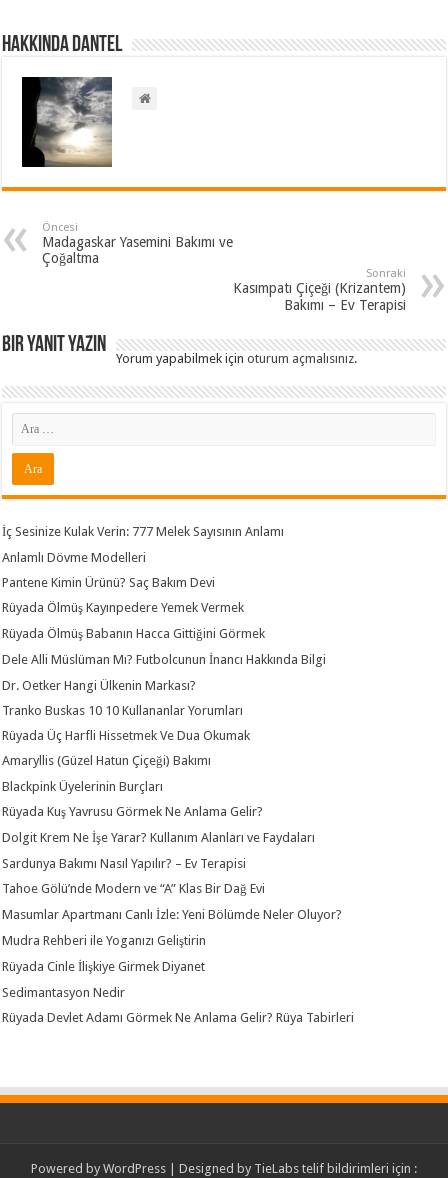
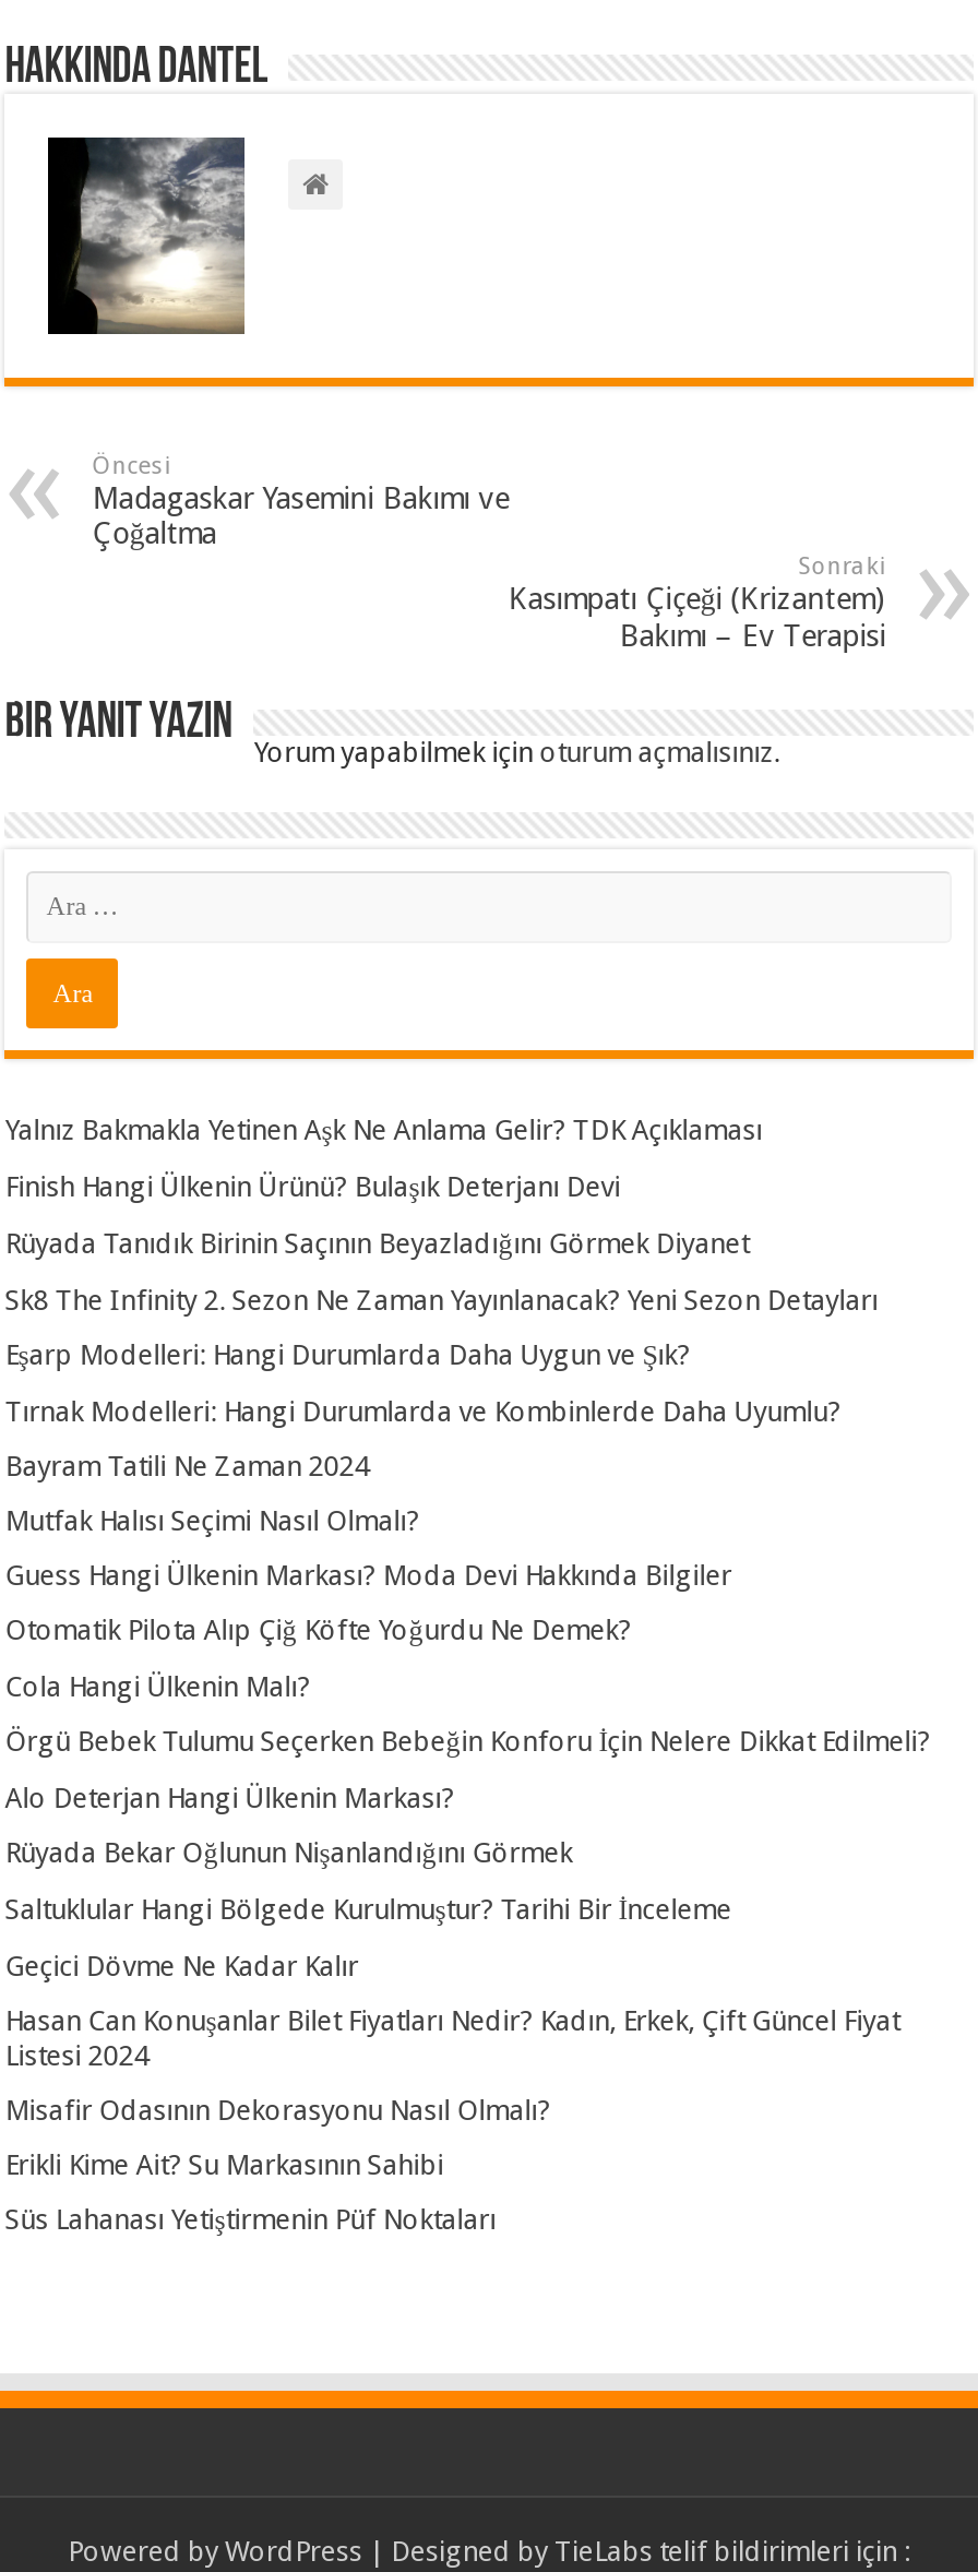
[2,524,284,539] İç Sesinize Kulak Verin: 777 Melek Sayısının Anlamı -> [5,1113,762,1146] Yalnız Bakmakla Yetinen Aşk Ne Anlama Gelir? TDK Açıklaması
[2,550,146,565] Anlamlı Dövme Modelleri -> [5,1170,620,1202] Finish Hangi Ülkenin Ürünü? Bulaşık Deterjanı Devi
[2,575,215,590] Pantene Kimin Ürünü? Saç Bakım Devi -> [5,1226,749,1259] Rüyada Tanıdık Birinin Saçının Beyazladığını Görmek Diyanet
[2,600,244,615] Rüyada Ölmüş Kayınpedere Yemek Vermek -> [5,1283,878,1316] Sk8 The Infinity 2. Sezon Ne Zaman Yayınlanacak? Yeni Sezon Detayları
[2,626,265,641] Rüyada Ölmüş Babanın Hacca Gittiğini Görmek -> [5,1338,690,1370] Eşarp Modelleri: Hangi Durumlarda Daha Uygun ve Şık?
[2,652,326,667] Dele Alli Müslüman Mı? Futbolcunun İnancı Hakkında Bilgi -> [5,1395,841,1427] Tırnak Modelleri: Hangi Durumlarda ve Kombinlerde Daha Uyumlu?
[2,678,196,693] Dr. Oetker Hangi Ülkenin Markası? -> [5,1449,369,1482] Bayram Tatili Ne Zaman 2024
[2,703,243,718] Tranko Buskas 10 10 Kullananlar Yorumları -> [5,1504,420,1536] Mutfak Halısı Seçimi Nasıl Olmalı?
[2,728,250,743] Rüyada Üç Harfli Hissetmek Ve Dua Okumak -> [5,1558,732,1591] Guess Hangi Ülkenin Markası? Moda Devi Hakkında Bilgiler
[2,753,211,768] Amaryllis (Güzel Hatun Çiçeği) Bakımı -> [5,1613,631,1646] Otomatik Pilota Alıp Çiğ Köfte Yoğurdu Ne Demek?
[2,779,163,794] Blackpink Üyelerinin Burçları -> [5,1670,310,1702] Cola Hangi Ülkenin Malı?
[2,804,263,819] Rüyada Kuş Yavrusu Görmek Ne Anlama Gelir? -> [5,1724,930,1757] Örgü Bebek Tulumu Seçerken Bebeğin Konforu İçin Nelere Dikkat Edilmeli?
[2,830,315,845] Dolgit Krem Ne İşe Yarar? Kullanım Alanları ve Faydaları -> [5,1781,455,1814] Alo Deterjan Hangi Ülkenin Markası?
[2,856,246,871] Sardunya Bakımı Nasıl Yapılır? – Ev Terapisi -> [5,1836,572,1868] Rüyada Bekar Oğlunun Nişanlandığını Görmek
[2,881,265,896] Tahoe Gölü’nde Modern ve “A” Klas Bir Dağ Evi -> [5,1892,732,1925] Saltuklular Hangi Bölgede Kurulmuştur? Tarihi Bir İnceleme
[2,907,342,922] Masumlar Apartmanı Canlı İzle: Yeni Bölümde Neler Oluyor? -> [5,1949,358,1982] Geçici Dövme Ne Kadar Kalır
[2,933,206,948] Mudra Rehberi ile Yoganızı Geliştirin -> [5,2004,900,2071] Hasan Can Konuşanlar Bilet Fiyatları Nedir? Kadın, Erkek, Çift Güncel Fiyat | Listesi 2024
[2,959,205,974] Rüyada Cinle İlişkiye Girmek Diyanet -> [5,2093,551,2126] Misafir Odasının Dekorasyonu Nasıl Olmalı?
[2,985,125,1000] Sedimantasyon Nedir -> [5,2148,444,2181] Erikli Kime Ait? Su Markasının Sahibi
[2,1010,354,1025] Rüyada Devlet Adamı Görmek Ne Anlama Gelir? Rüya Tabirleri -> [5,2202,496,2235] Süs Lahanası Yetiştirmenin Püf Noktaları

